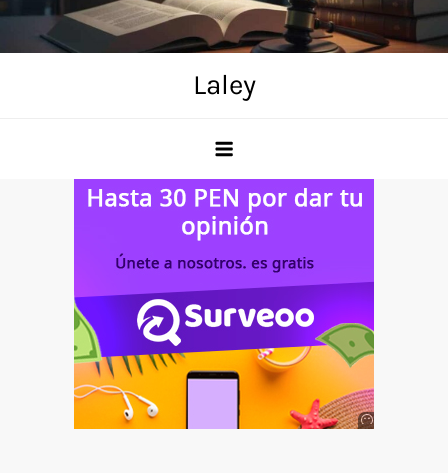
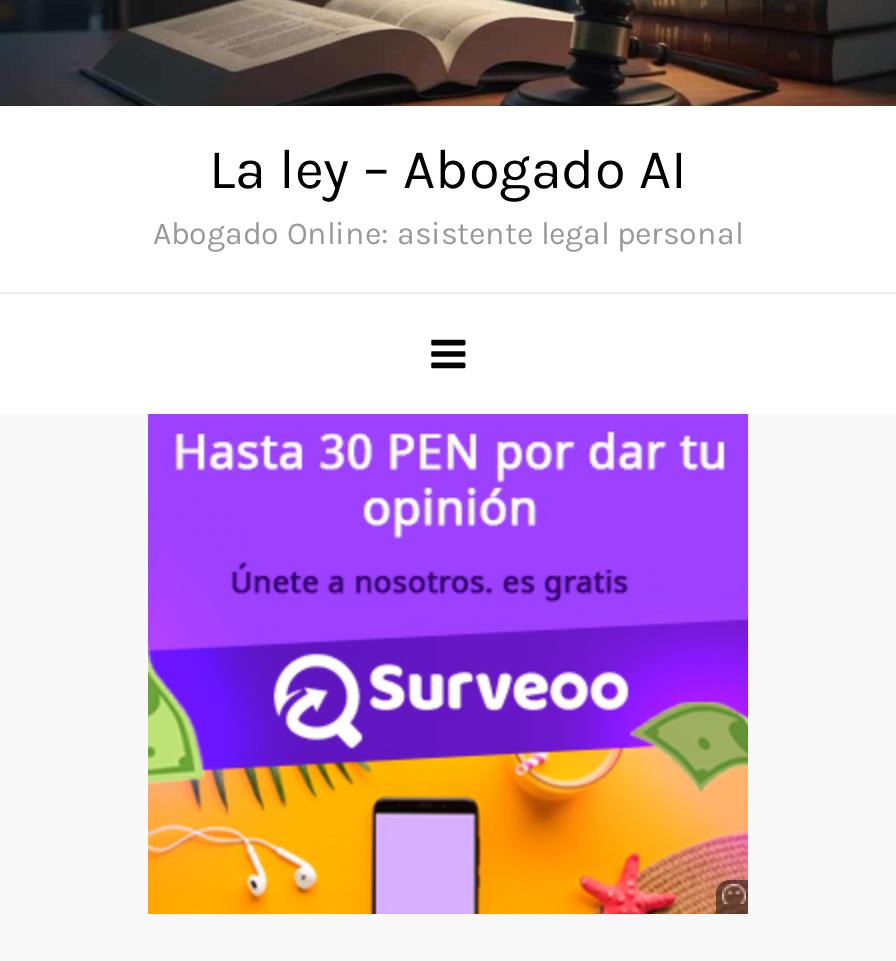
[192,68,255,101] Laley -> [153,135,743,251] La ley – Abogado AI | Abogado Online: asistente legal personal

